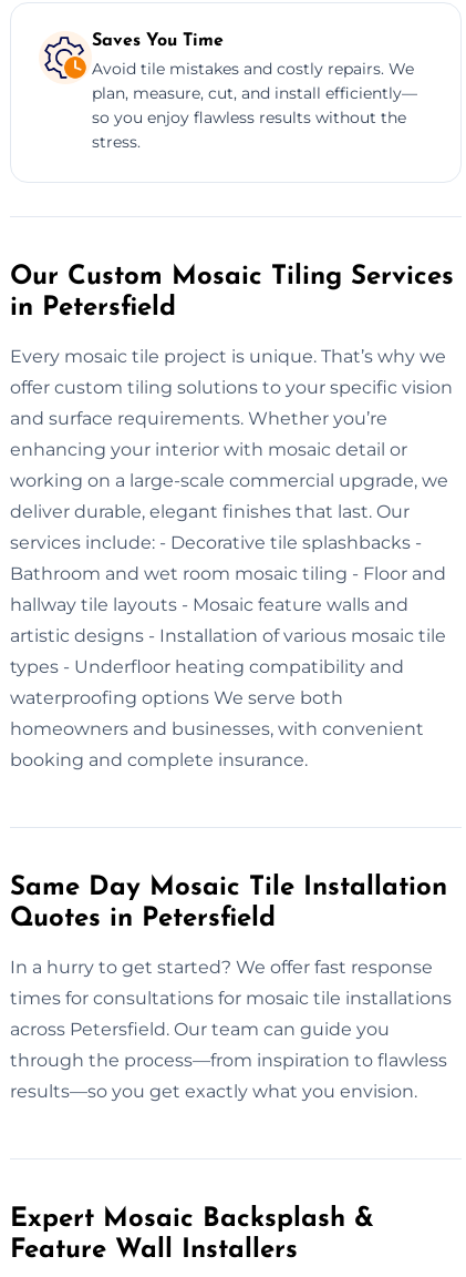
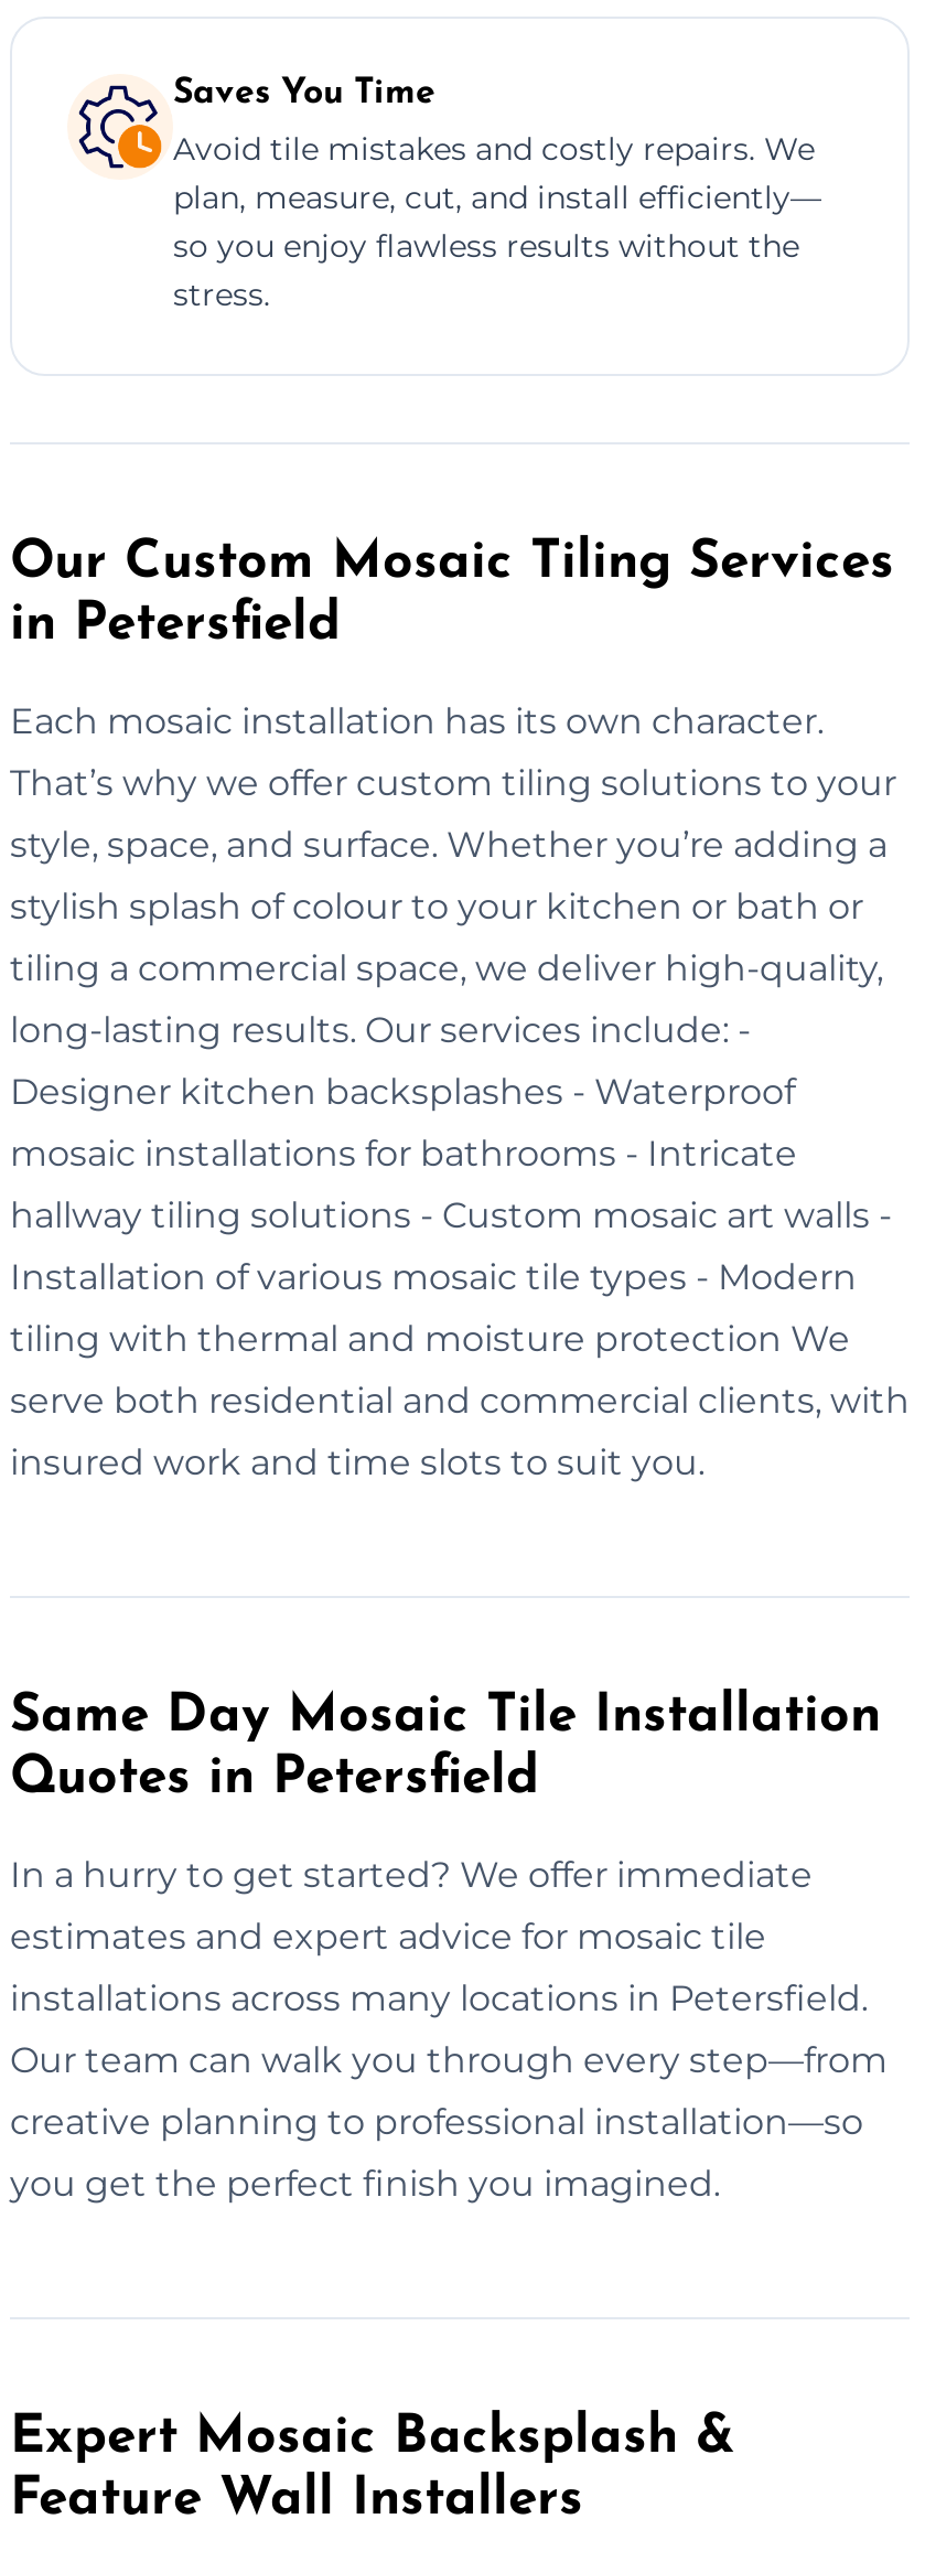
[10,346,453,771] Every mosaic tile project is unique. That’s why we | offer custom tiling solutions to your specific vision | and surface requirements. Whether you’re | enhancing your interior with mosaic detail or | working on a large-scale commercial upgrade, we | deliver durable, elegant finishes that last. Our | services include: - Decorative tile splashbacks - | Bathroom and wet room mosaic tiling - Floor and | hallway tile layouts - Mosaic feature walls and | artistic designs - Installation of various mosaic tile | types - Underfloor heating compatibility and | waterproofing options We serve both | homeowners and businesses, with convenient | booking and complete insurance. -> [10,701,910,1484] Each mosaic installation has its own character. | That’s why we offer custom tiling solutions to your | style, space, and surface. Whether you’re adding a | stylish splash of colour to your kitchen or bath or | tiling a commercial space, we deliver high-quality, | long-lasting results. Our services include: - | Designer kitchen backsplashes - Waterproof | mosaic installations for bathrooms - Intricate | hallway tiling solutions - Custom mosaic art walls - | Installation of various mosaic tile types - Modern | tiling with thermal and moisture protection We | serve both residential and commercial clients, with | insured work and time slots to suit you.
moved [10,875,447,933] -> [10,1691,881,1806]: Same Day Mosaic Tile Installation | Quotes in Petersfield
[10,957,452,1102] In a hurry to get started? We offer fast response | times for consultations for mosaic tile installations | across Petersfield. Our team can guide you | through the process—from inspiration to flawless | results—so you get exactly what you envision. -> [10,1855,888,2205] In a hurry to get started? We offer immediate | estimates and expert advice for mosaic tile | installations across many locations in Petersfield. | Our team can walk you through every step—from | creative planning to professional installation—so | you get the perfect finish you imagined.

